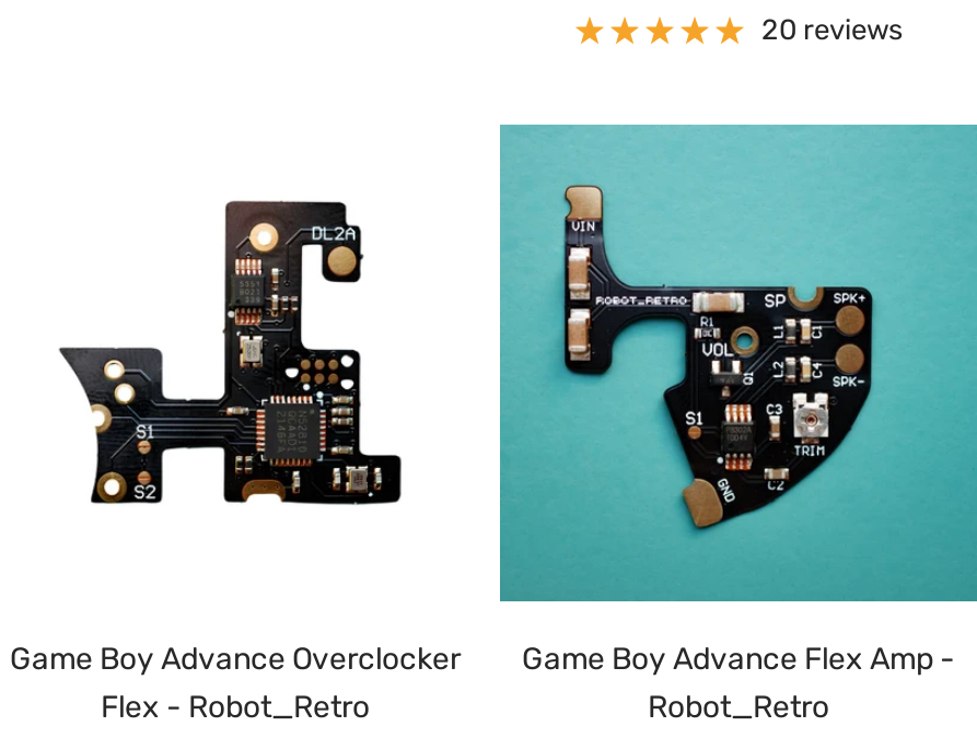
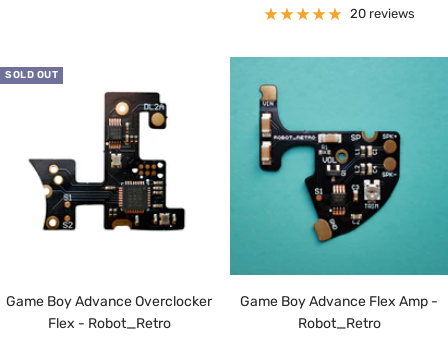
none -> [5,69,58,81] SOLD OUT

